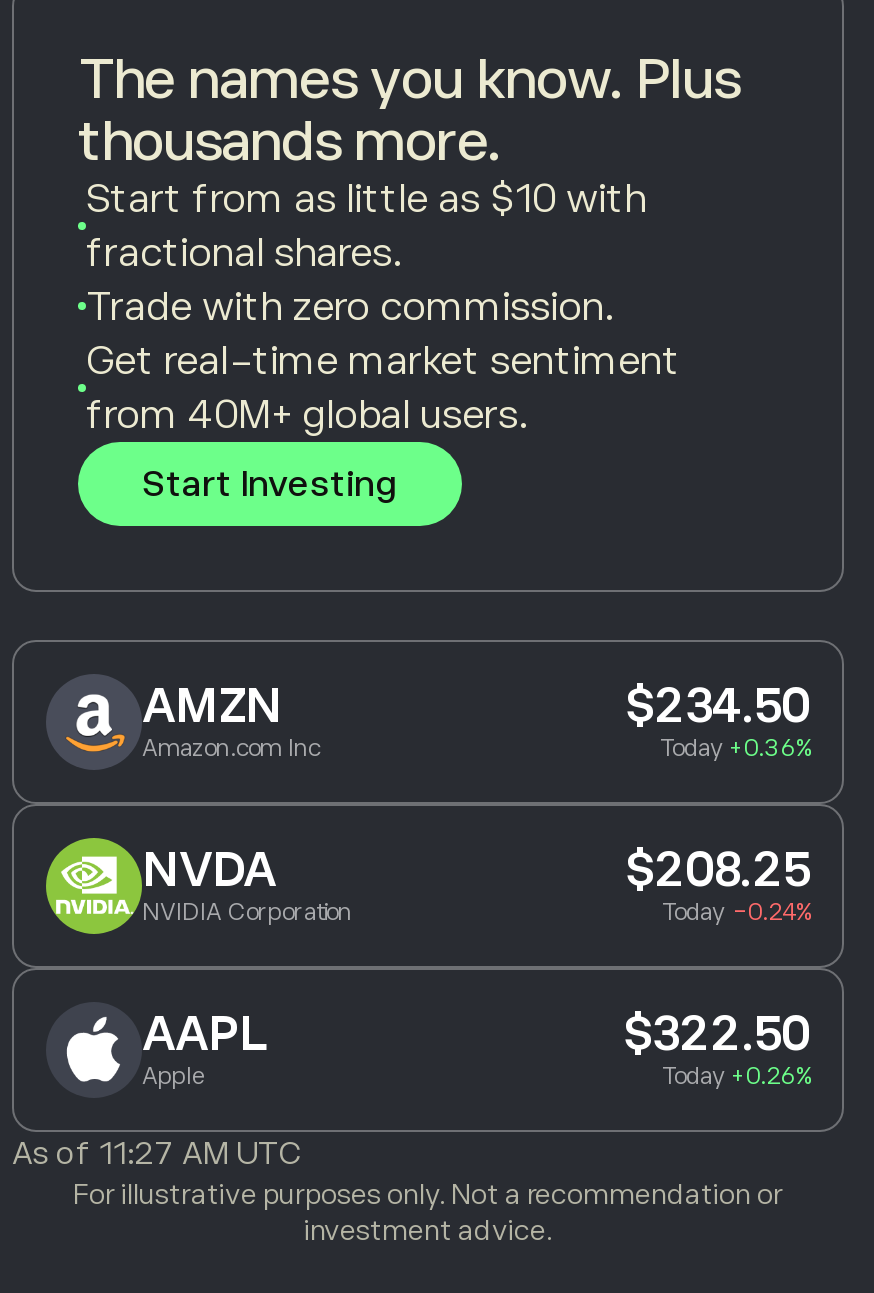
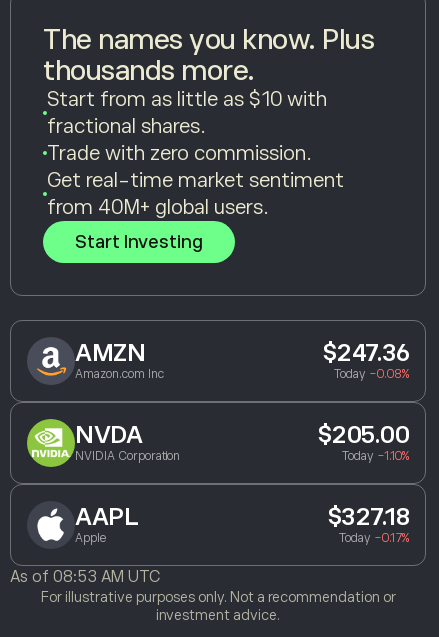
[625,677,810,731] $234.50 -> [321,339,409,366] $247.36
[660,733,810,761] Today +0.36% -> [334,367,409,381] Today -0.08%
[625,841,810,895] $208.25 -> [316,421,409,448] $205.00
[662,897,810,925] Today -0.24% -> [342,449,409,463] Today -1.10%
[623,1005,810,1059] $322.50 -> [326,503,409,530] $327.18
[662,1061,810,1089] Today +0.26% -> [339,531,409,545] Today -0.17%
[12,1135,300,1171] As of 11:27 AM UTC -> [10,568,160,586] As of 08:53 AM UTC

